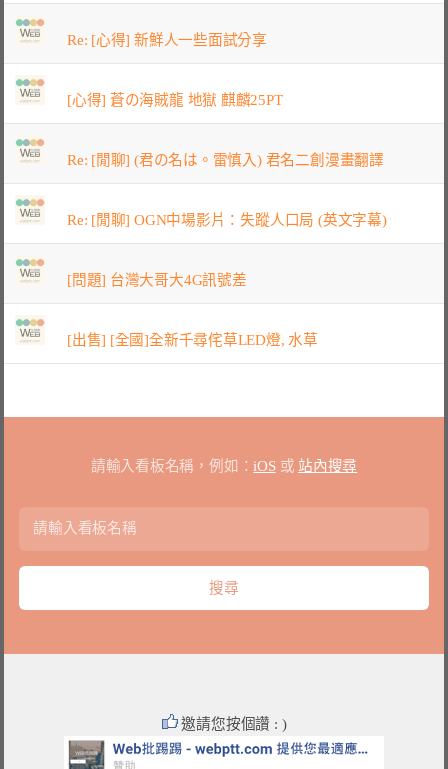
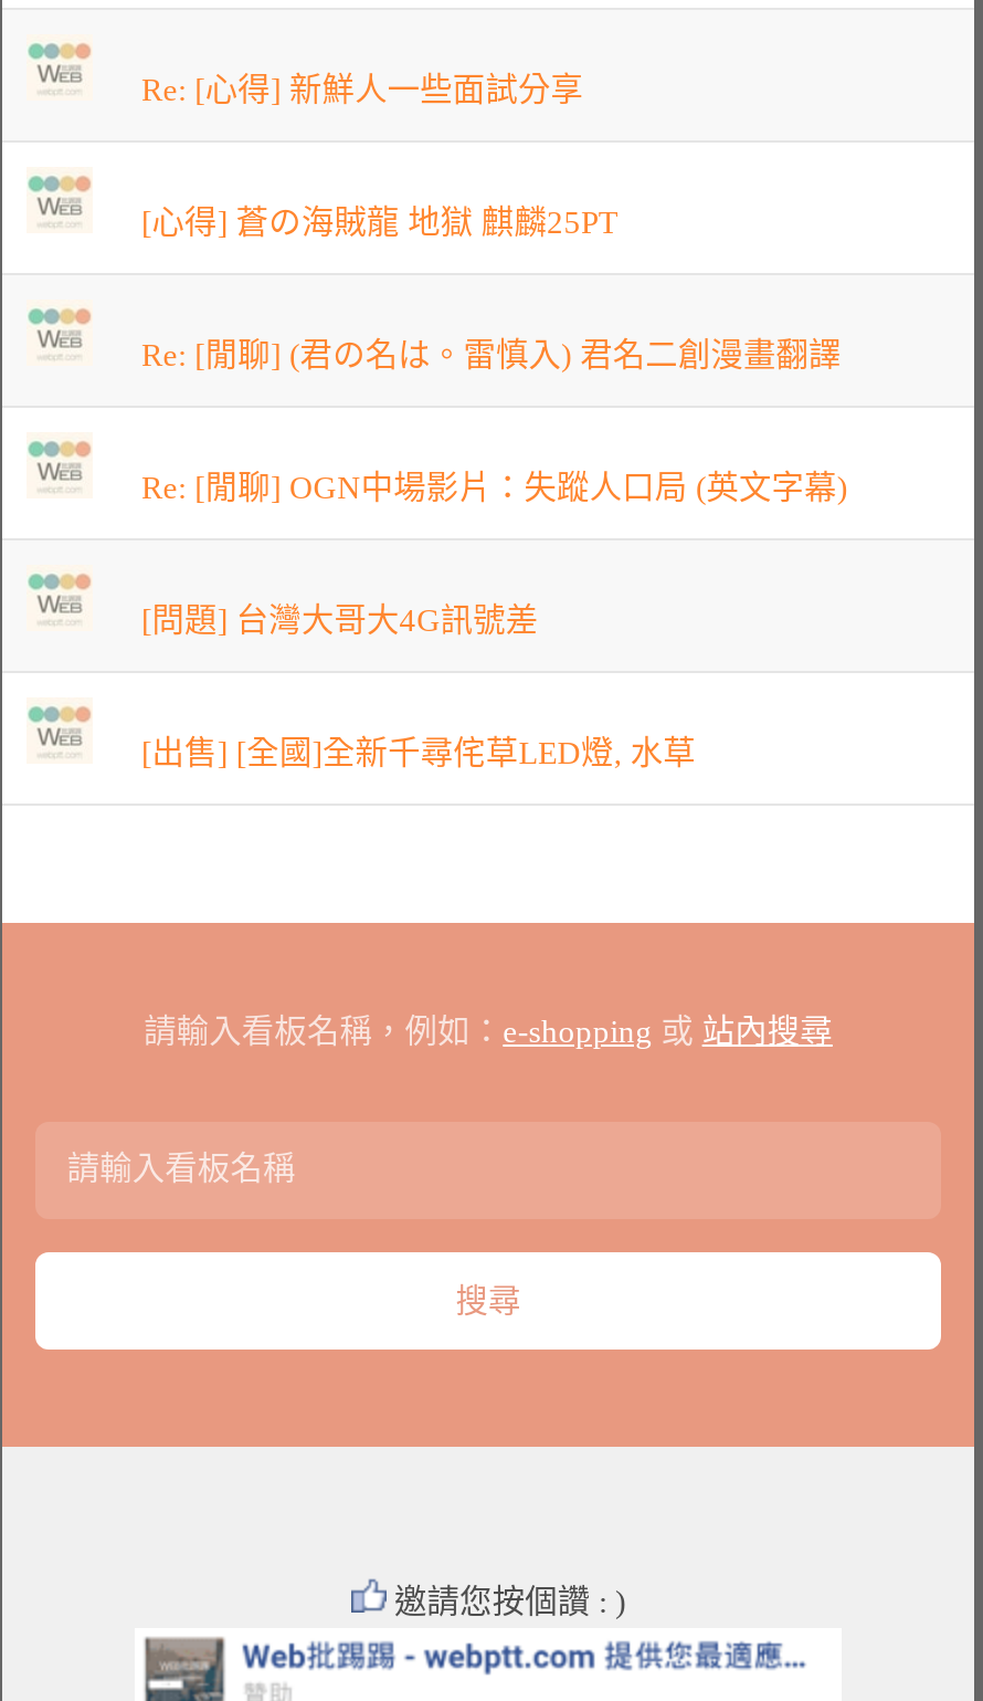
[91,458,357,474] 請輸入看板名稱，例如：iOS或站內搜尋 -> [144,1013,833,1048] 請輸入看板名稱，例如：e-shopping或站內搜尋

